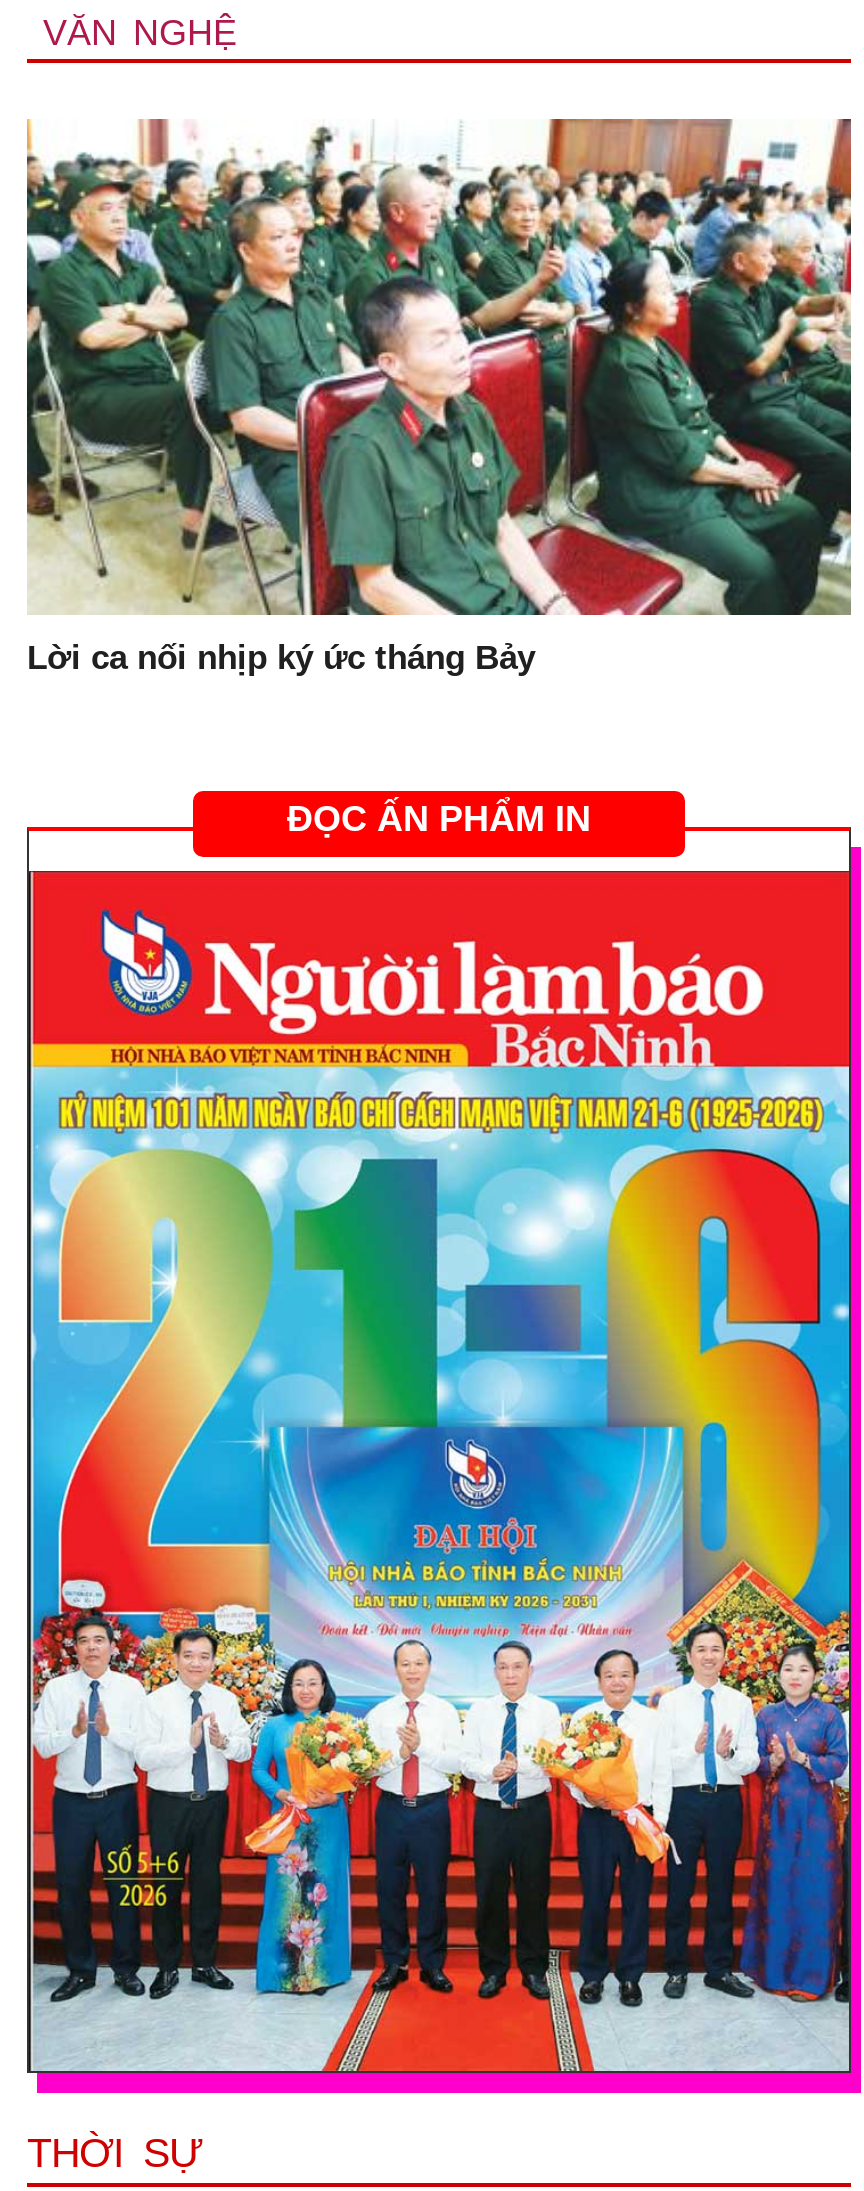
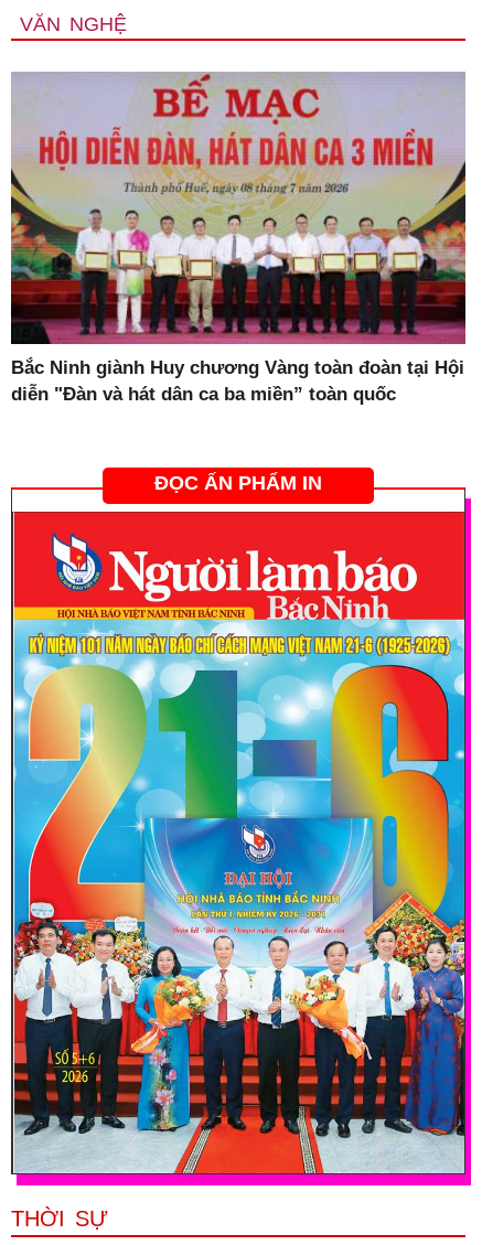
[25,117,853,677] [image] | Lời ca nối nhịp ký ức tháng Bảy -> [10,72,467,405] [image] | Bắc Ninh giành Huy chương Vàng toàn đoàn tại Hội | diễn "Đàn và hát dân ca ba miền” toàn quốc

